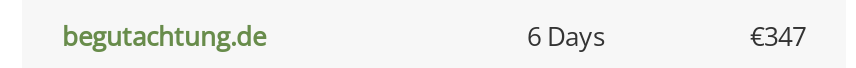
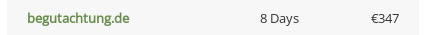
[527,17,605,53] 6 Days -> [259,8,298,26] 8 Days

